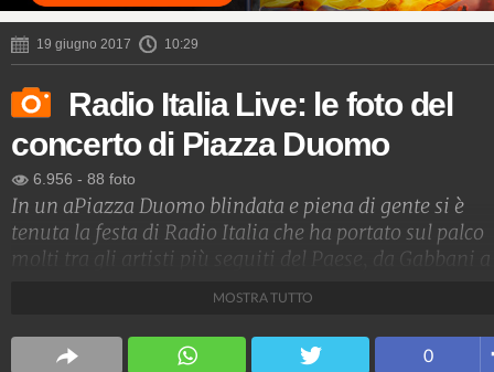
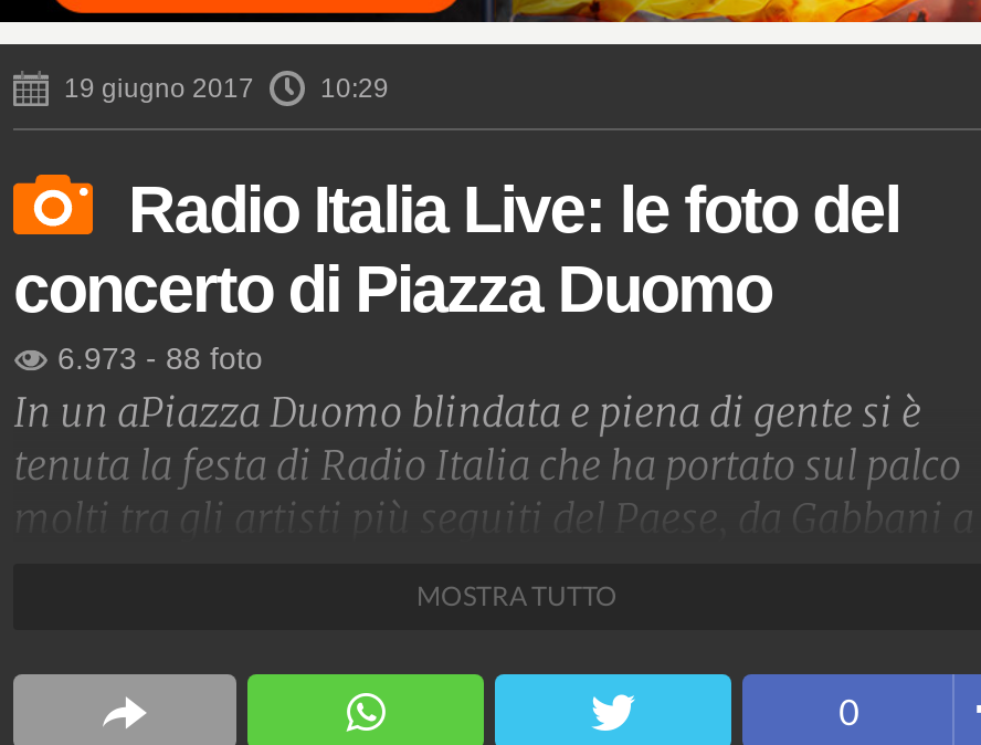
[33,170,136,187] 6.956 - 88 foto -> [57,340,263,375] 6.973 - 88 foto

